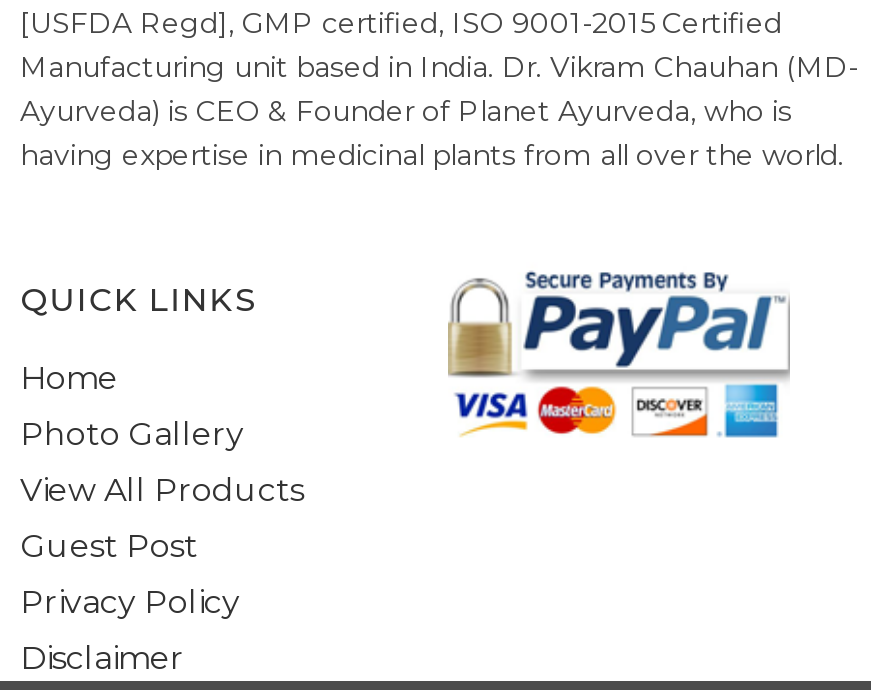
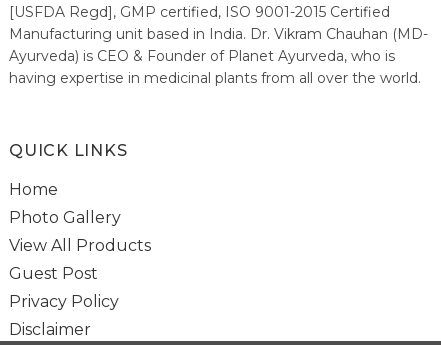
[446,270,790,440] [image] -> none

